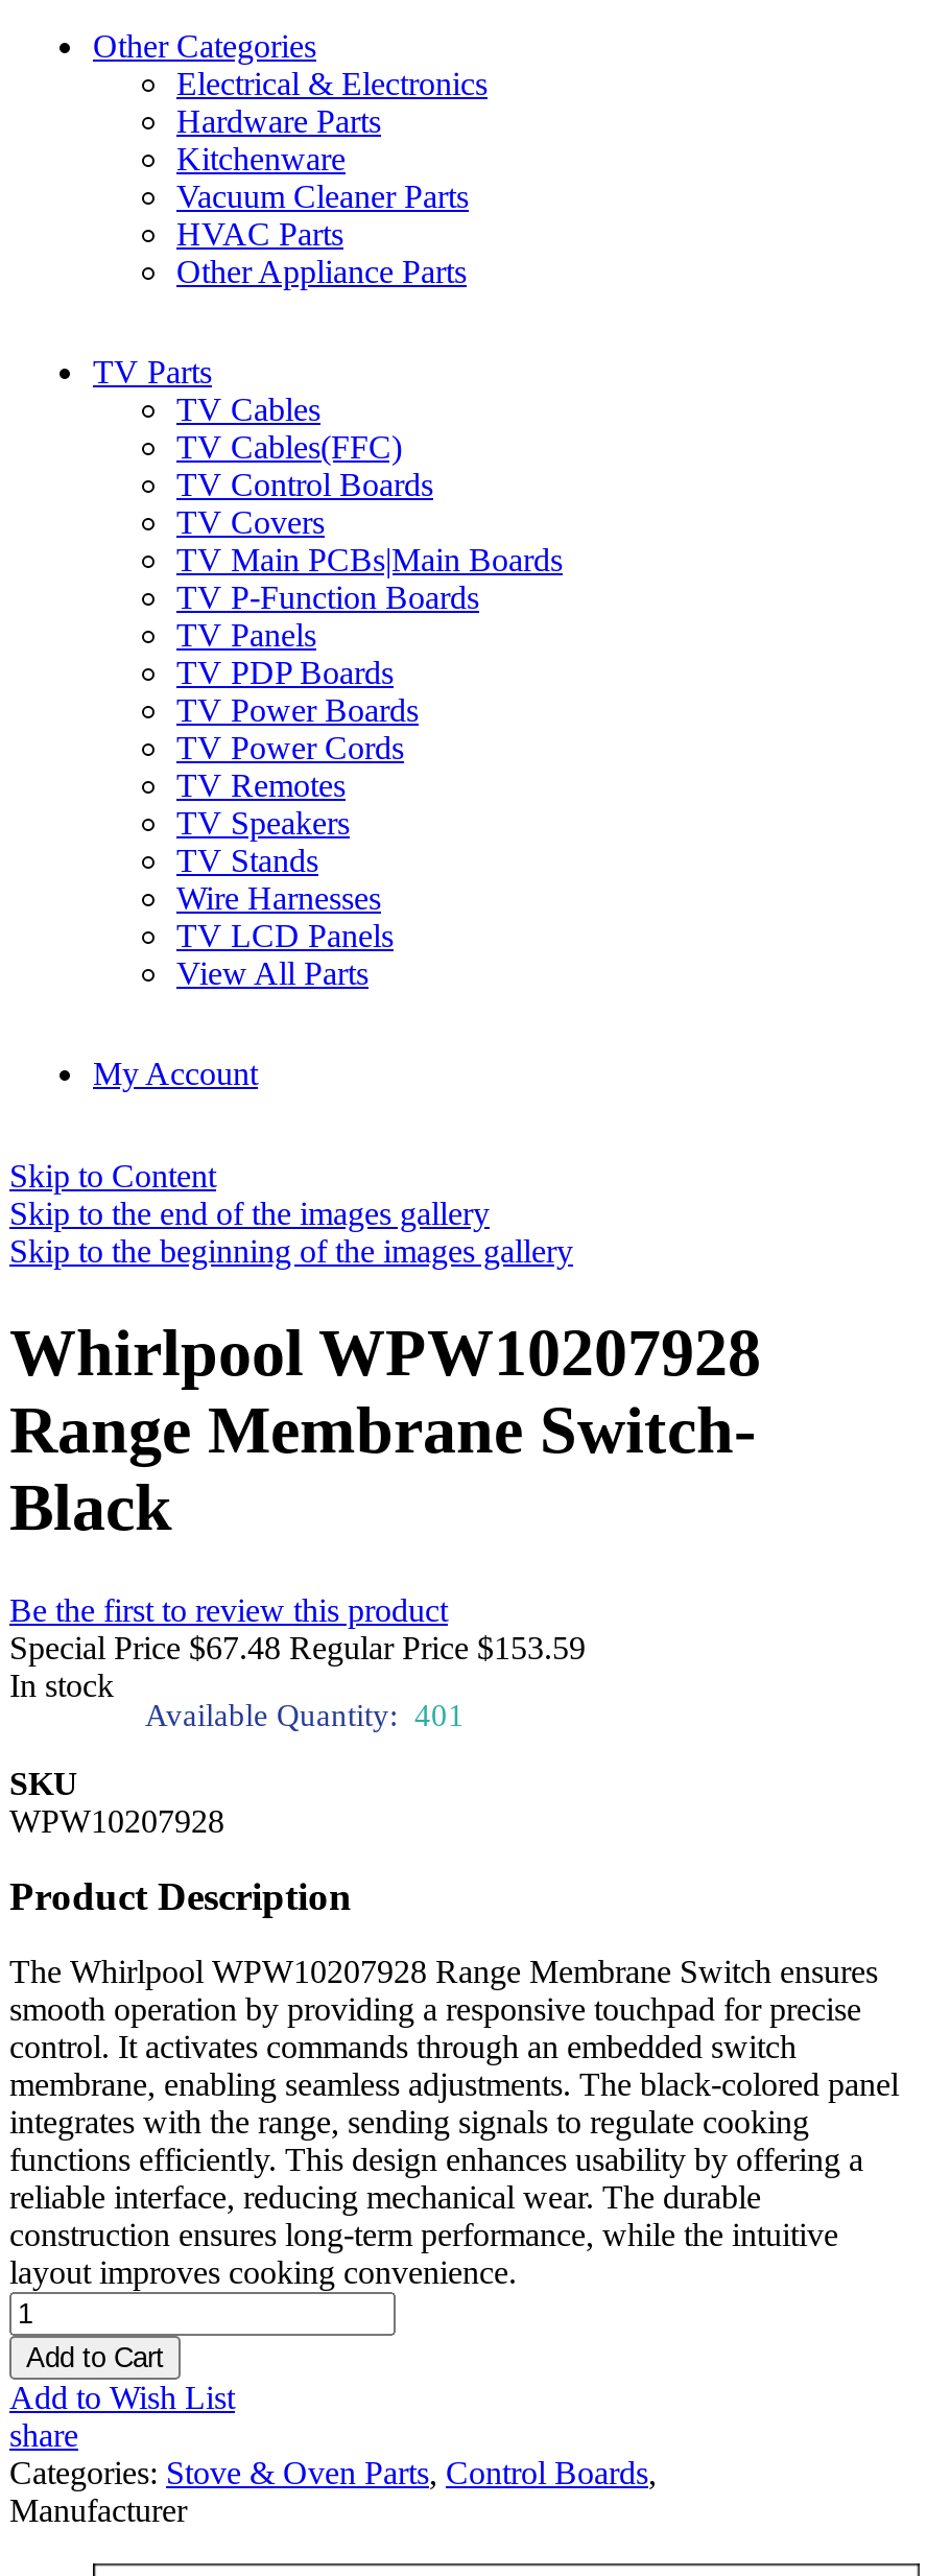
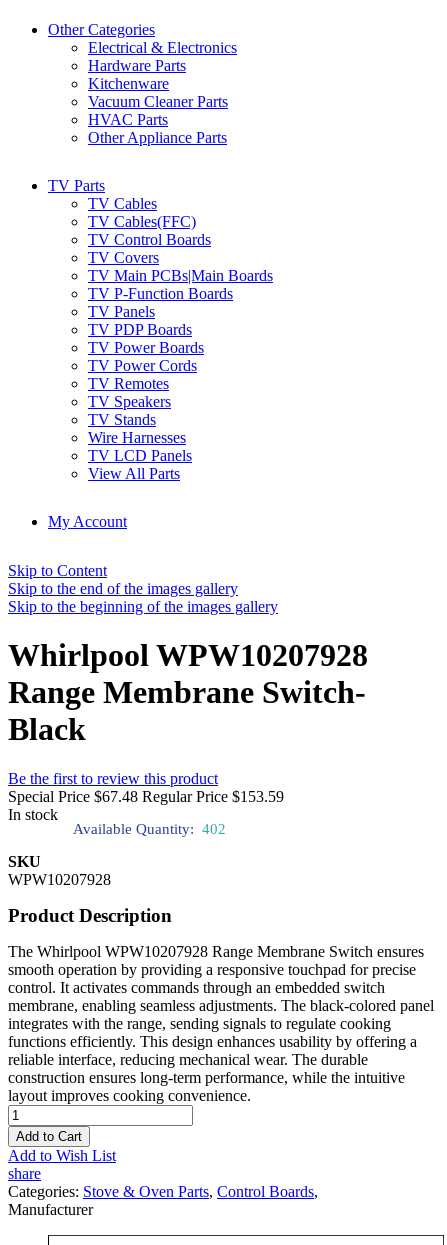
[145,1699,465,1732] Available Quantity: 401 -> [73,821,226,837] Available Quantity: 402

